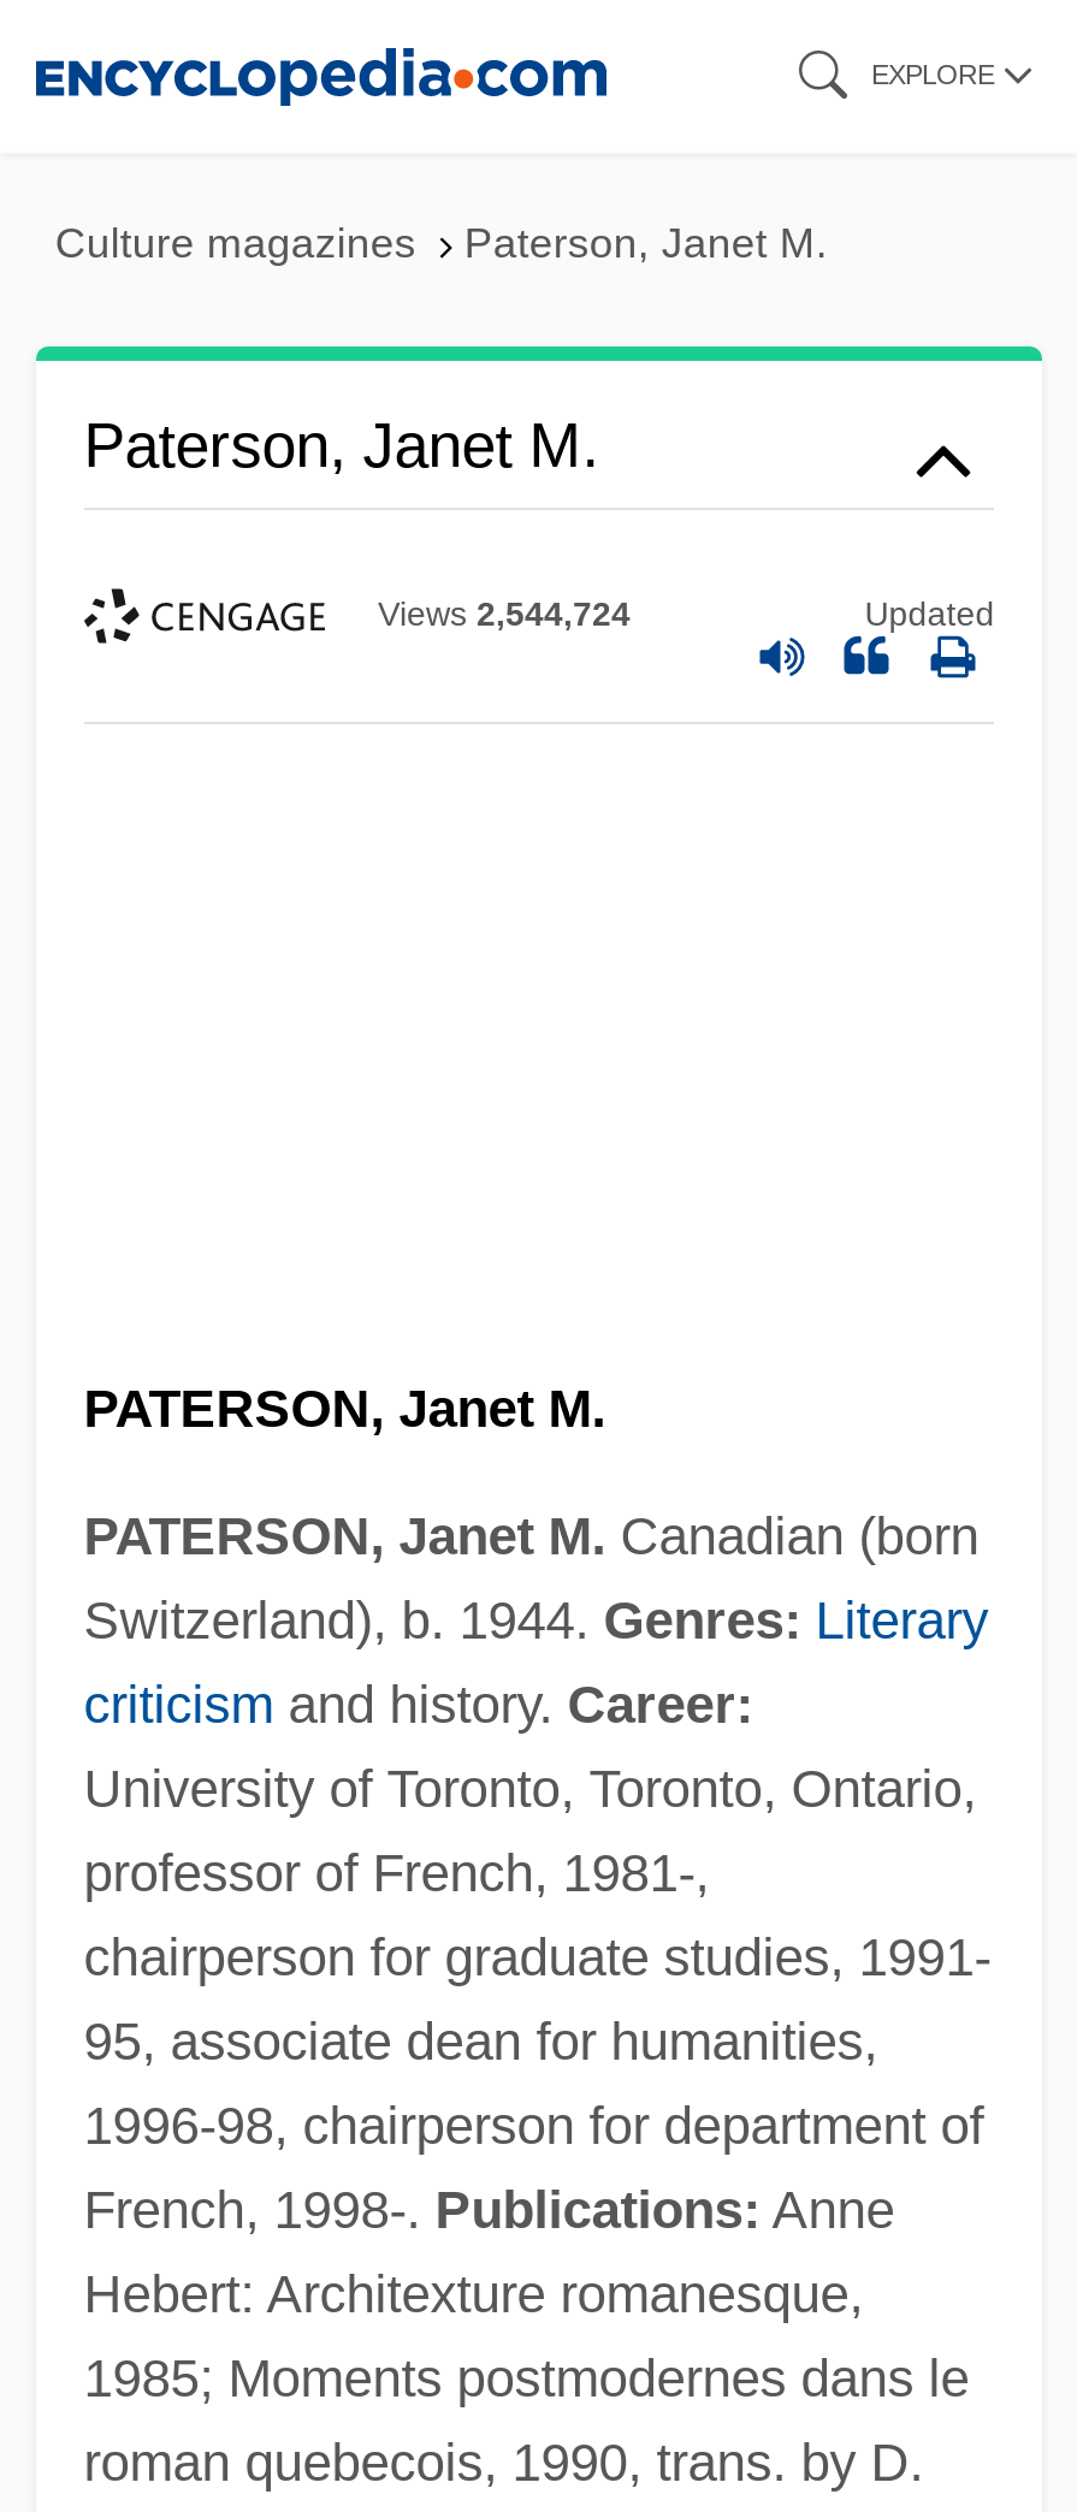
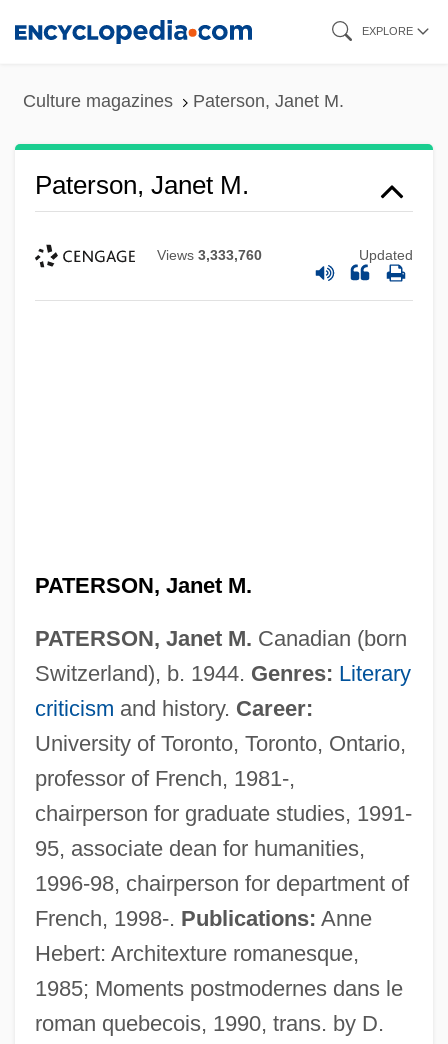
[378,596,631,634] Views 2,544,724 -> [157,247,262,263] Views 3,333,760

